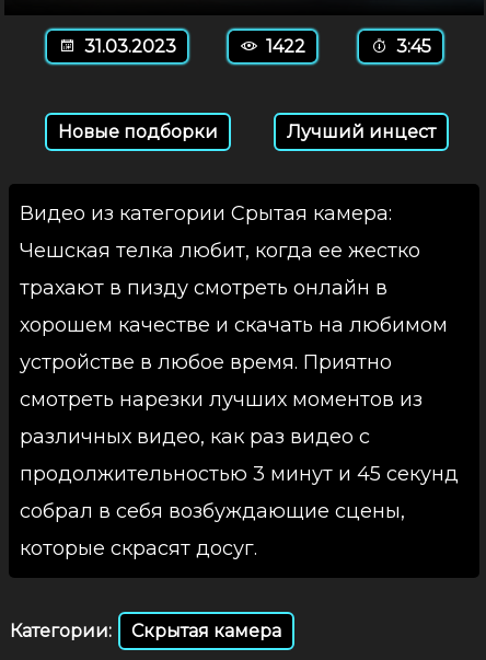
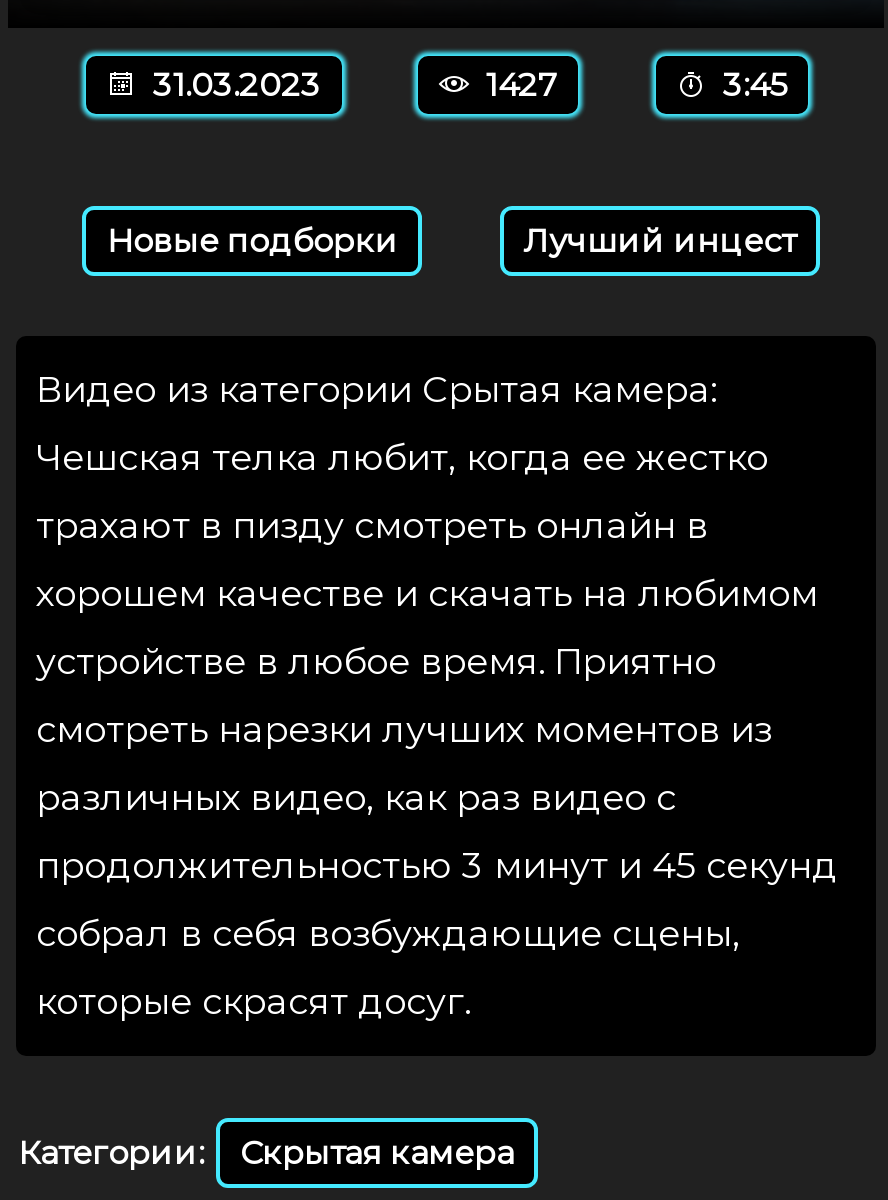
[262,37,305,57] 1422 -> [478,67,558,105] 1427

